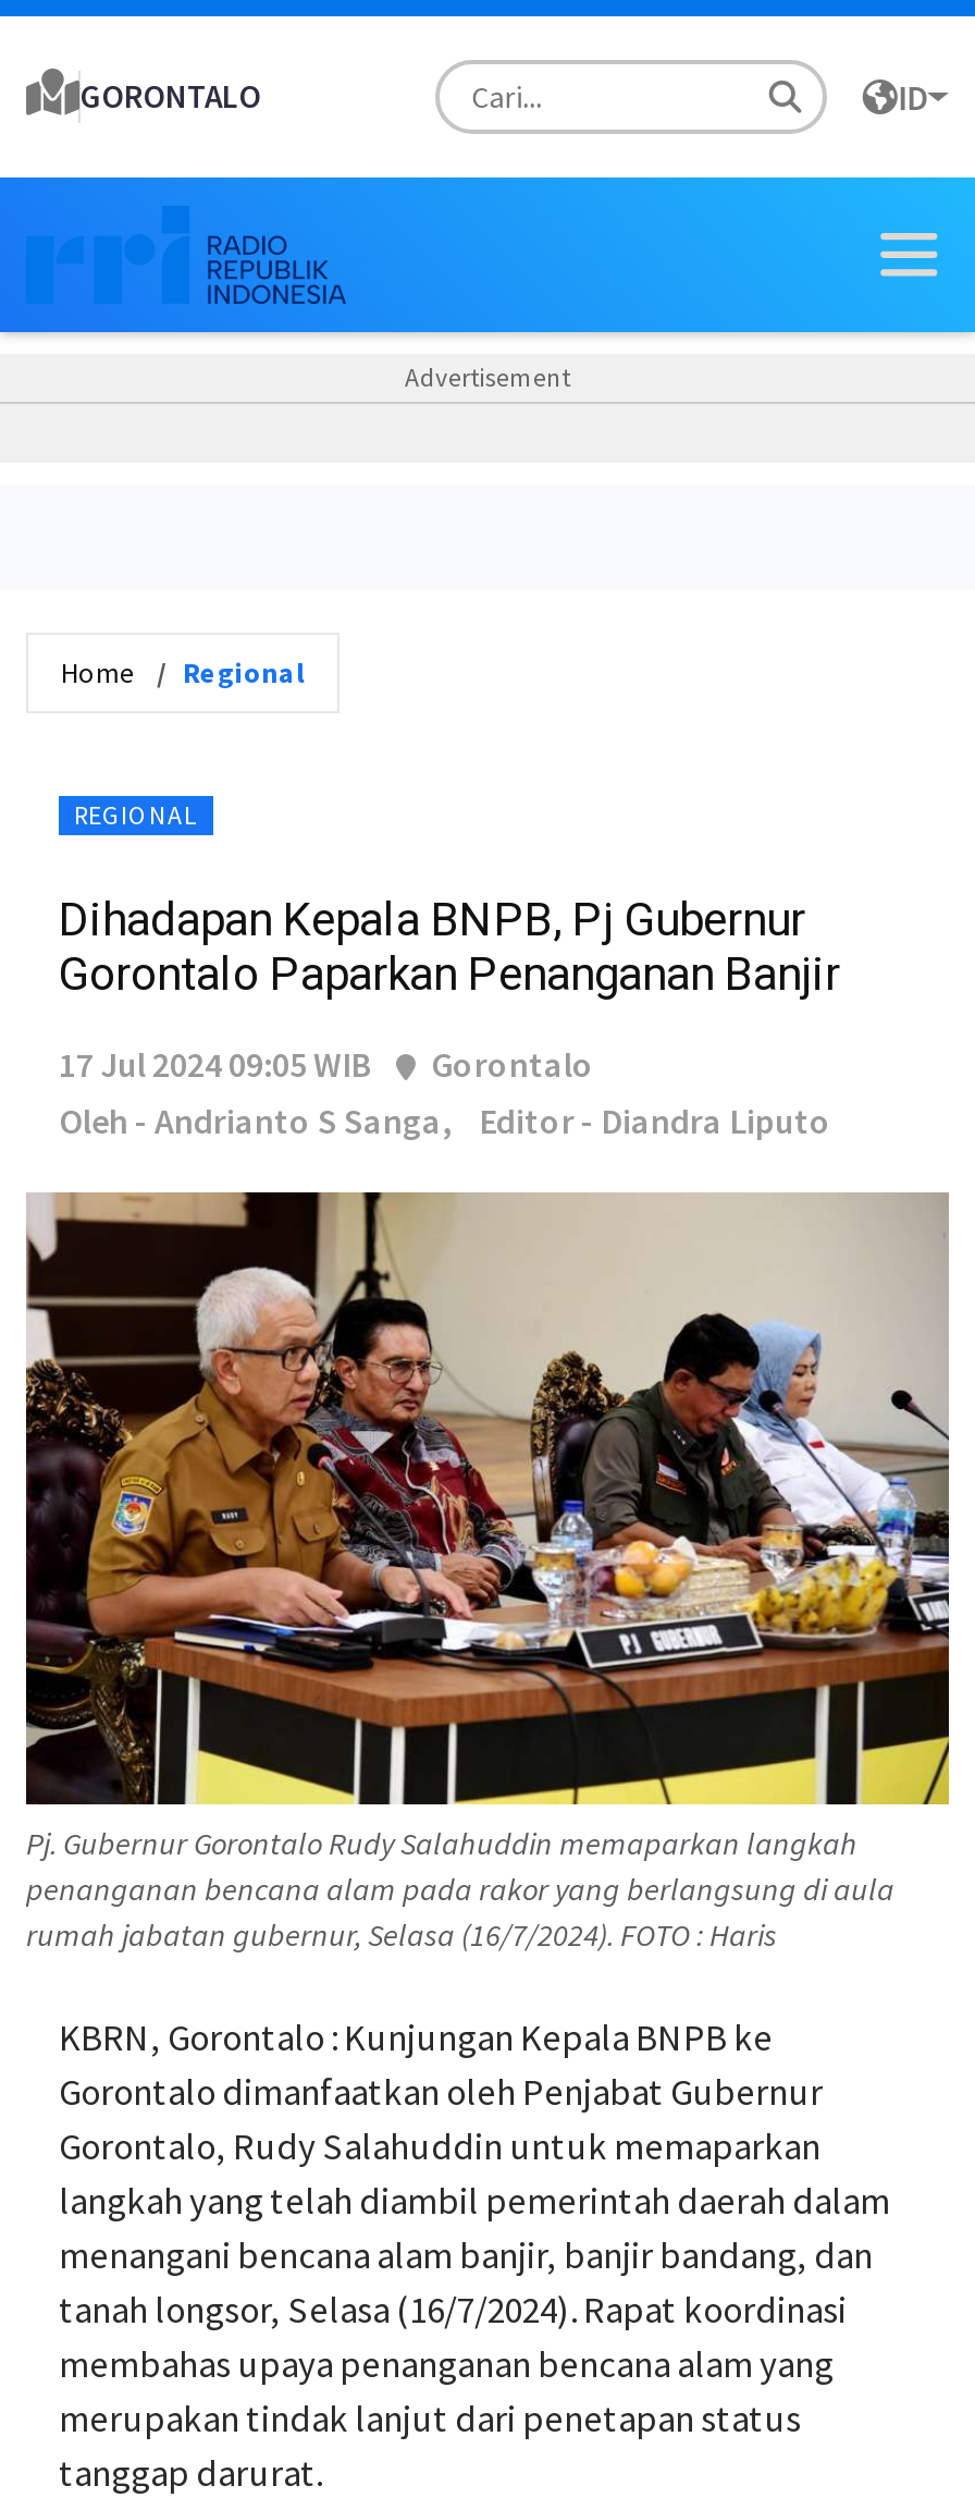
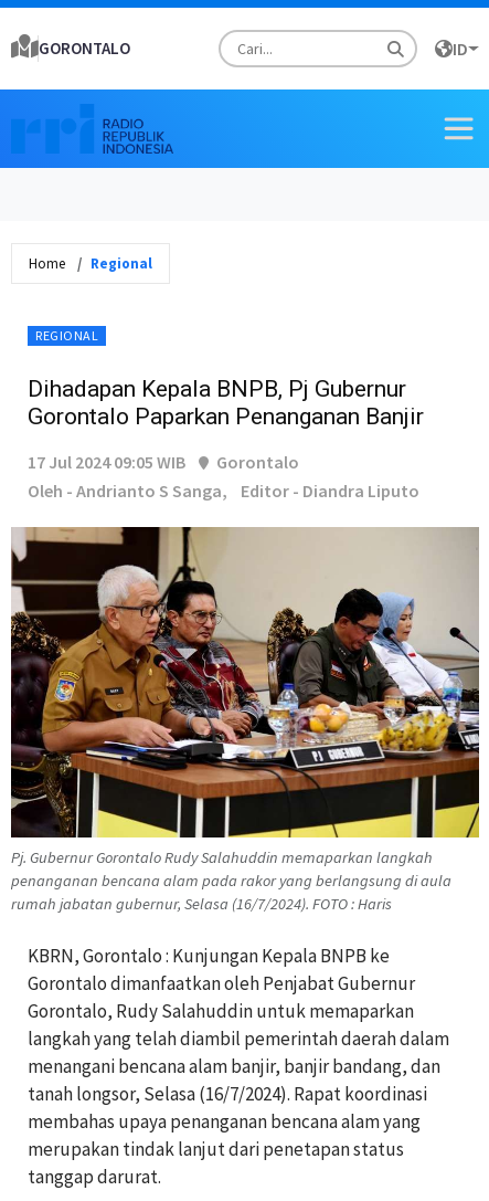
[405,360,570,393] Advertisement -> none

